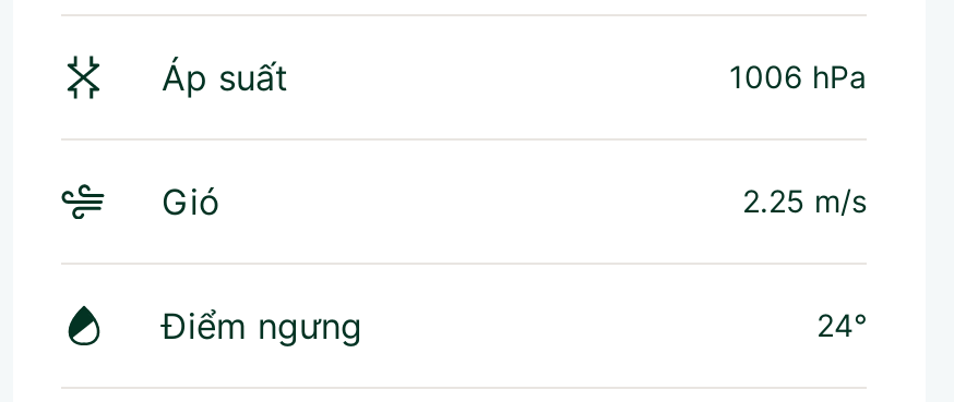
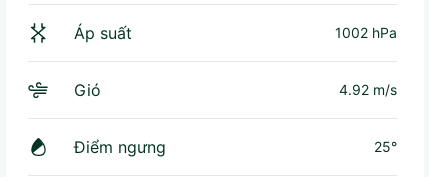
[729,58,867,95] 1006 hPa -> [335,24,397,41] 1002 hPa
[742,182,867,219] 2.25 m/s -> [339,81,397,98] 4.92 m/s
[816,306,867,343] 24° -> [374,138,397,155] 25°

